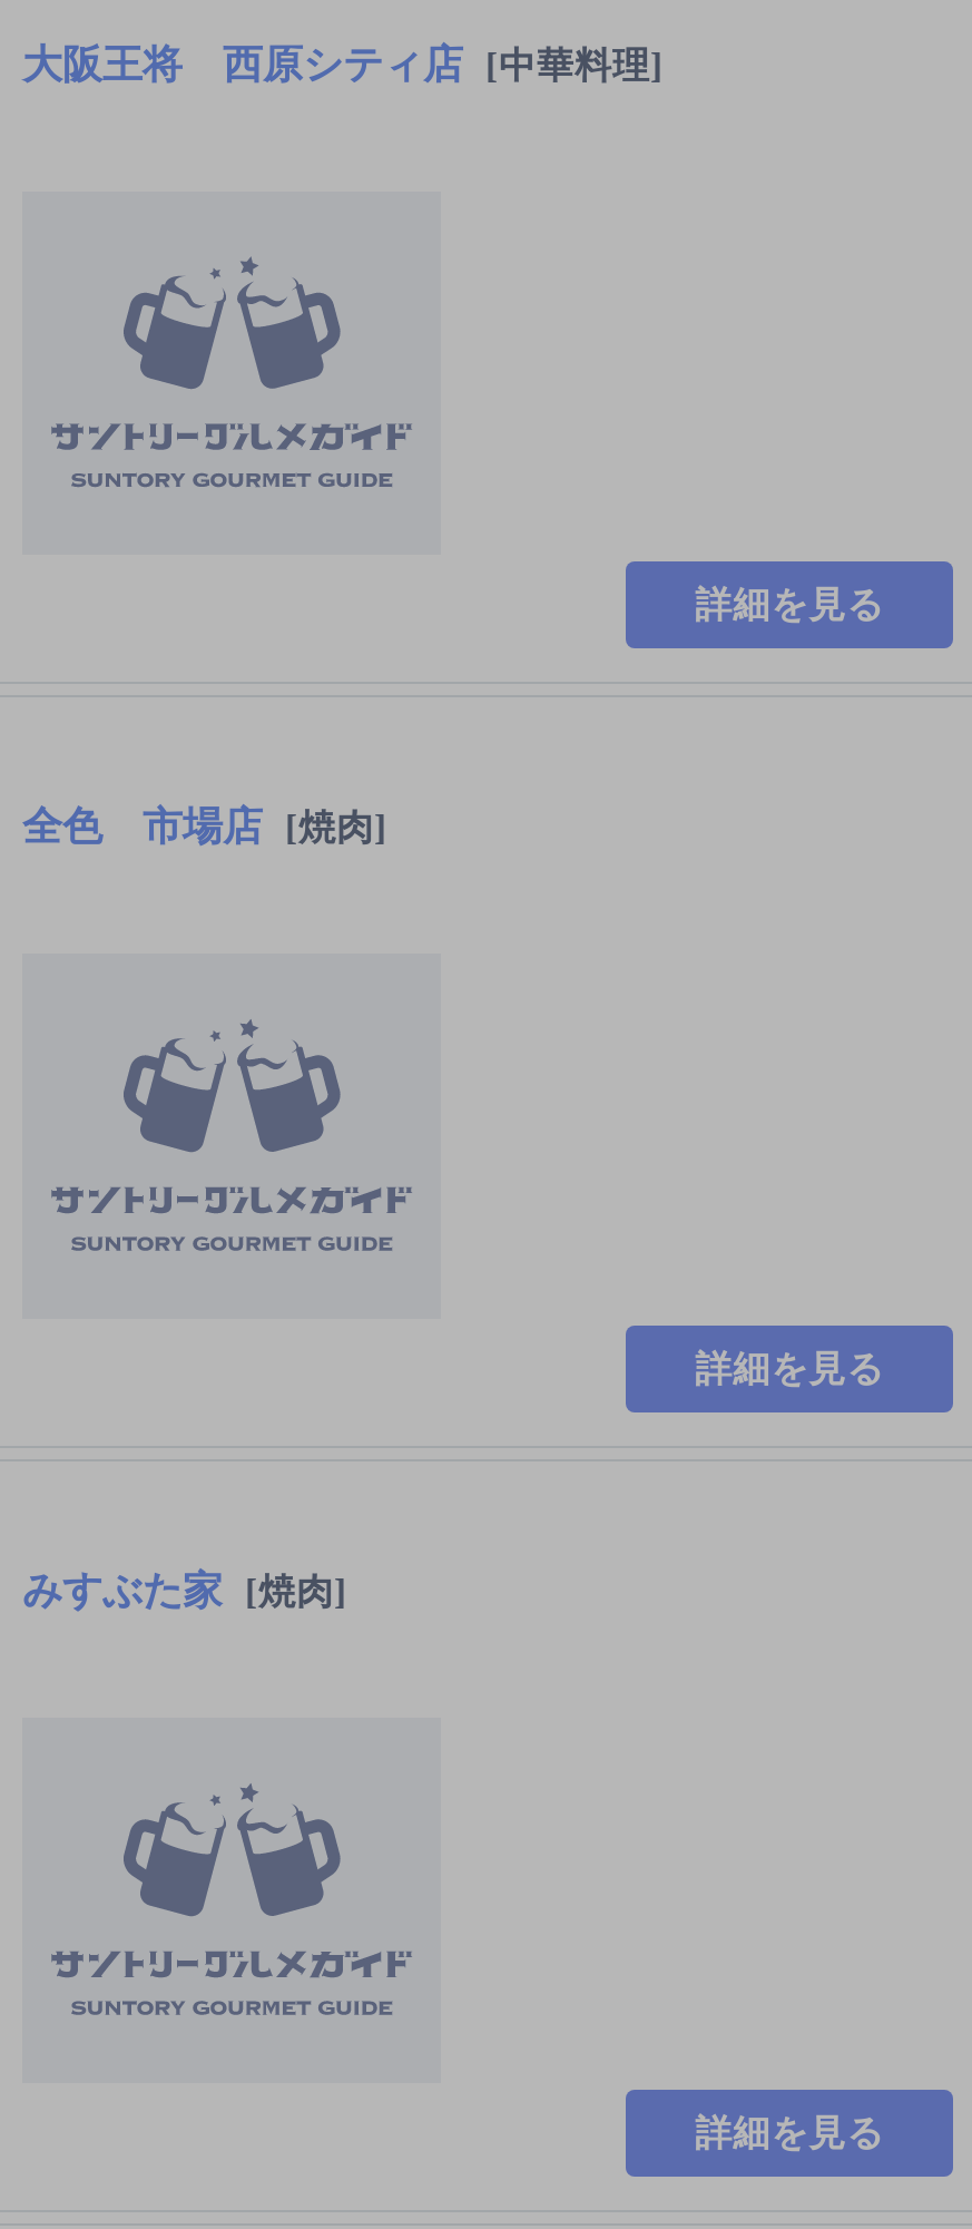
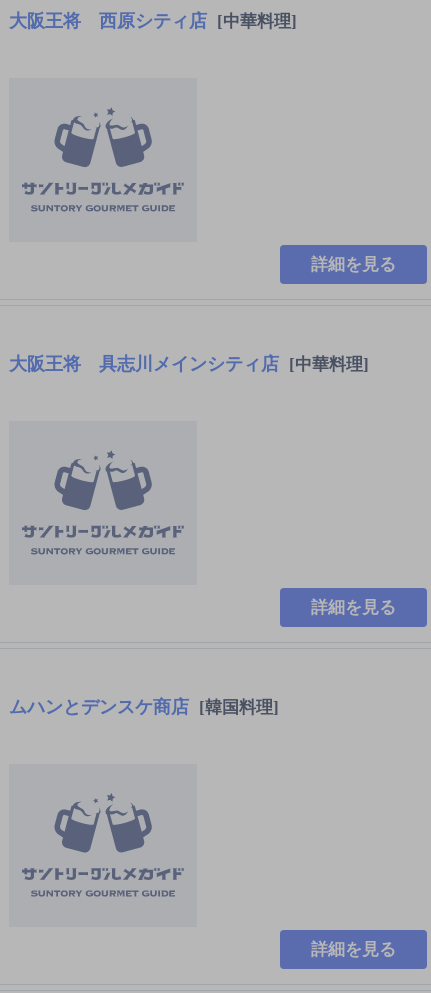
[22,805,387,849] 全色 市場店 [焼肉] -> [9,354,369,374] 大阪王将 具志川メインシティ店 [中華料理]
[22,1569,347,1613] みすぶた家 [焼肉] -> [9,697,279,717] ムハンとデンスケ商店 [韓国料理]

